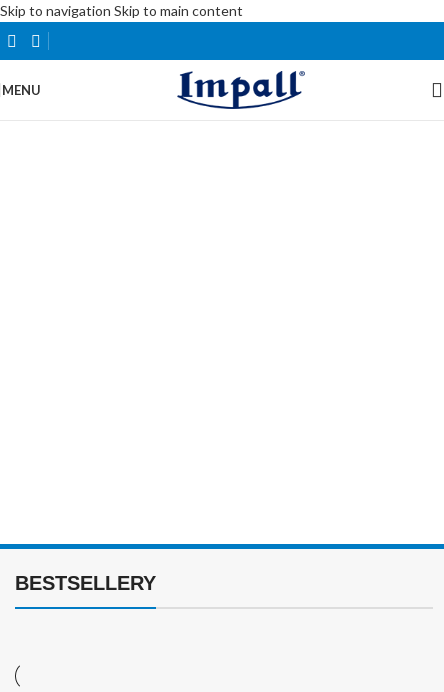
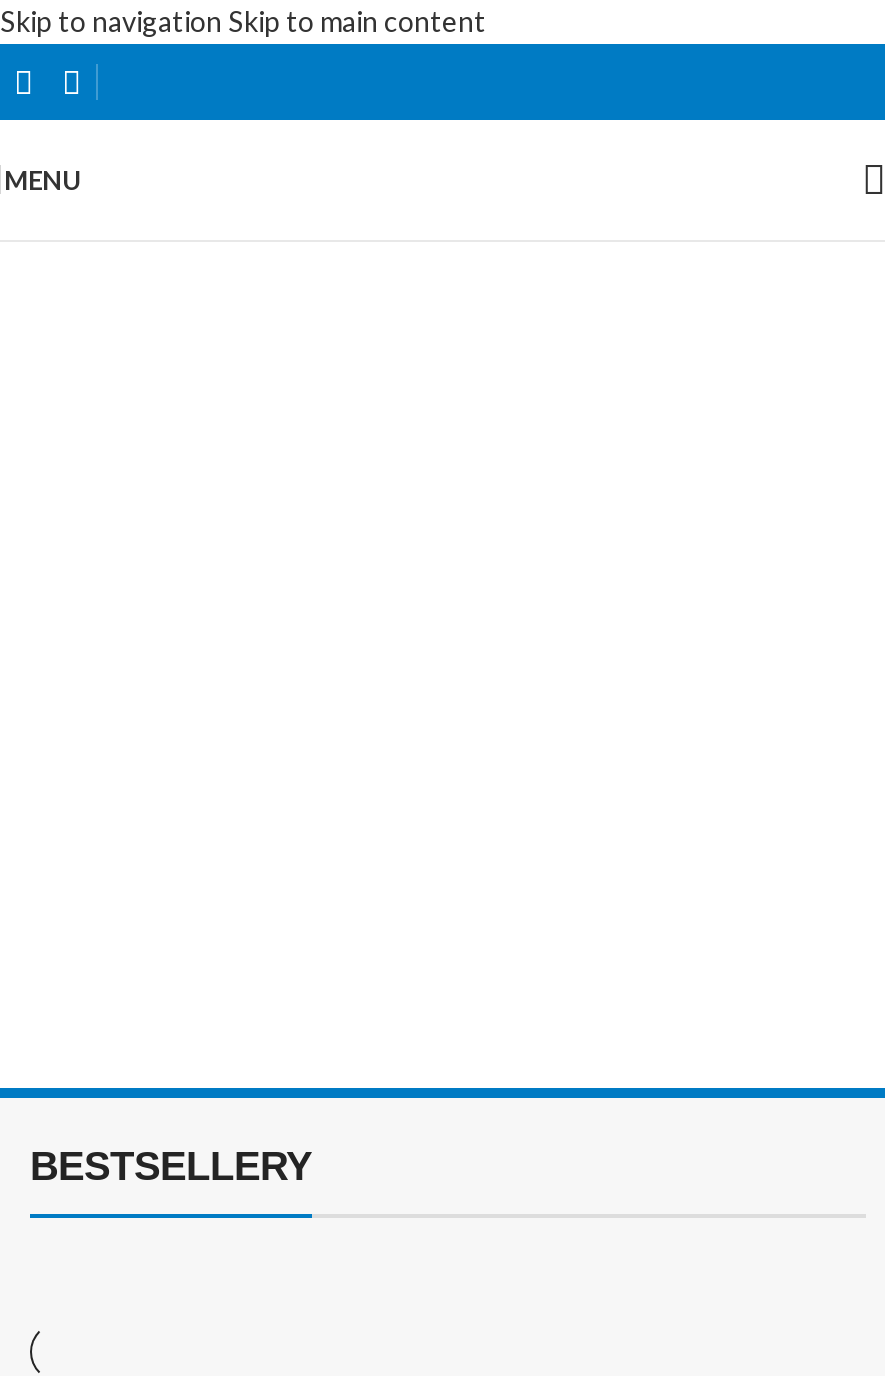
[177,70,306,110] [image] -> none

